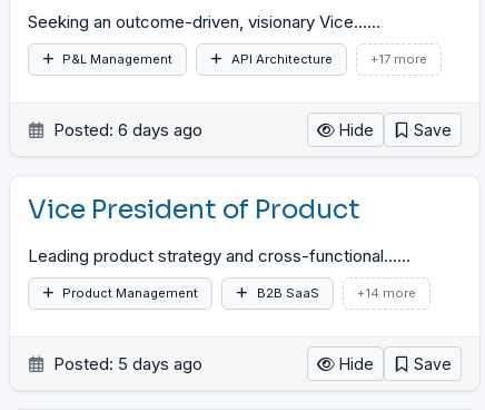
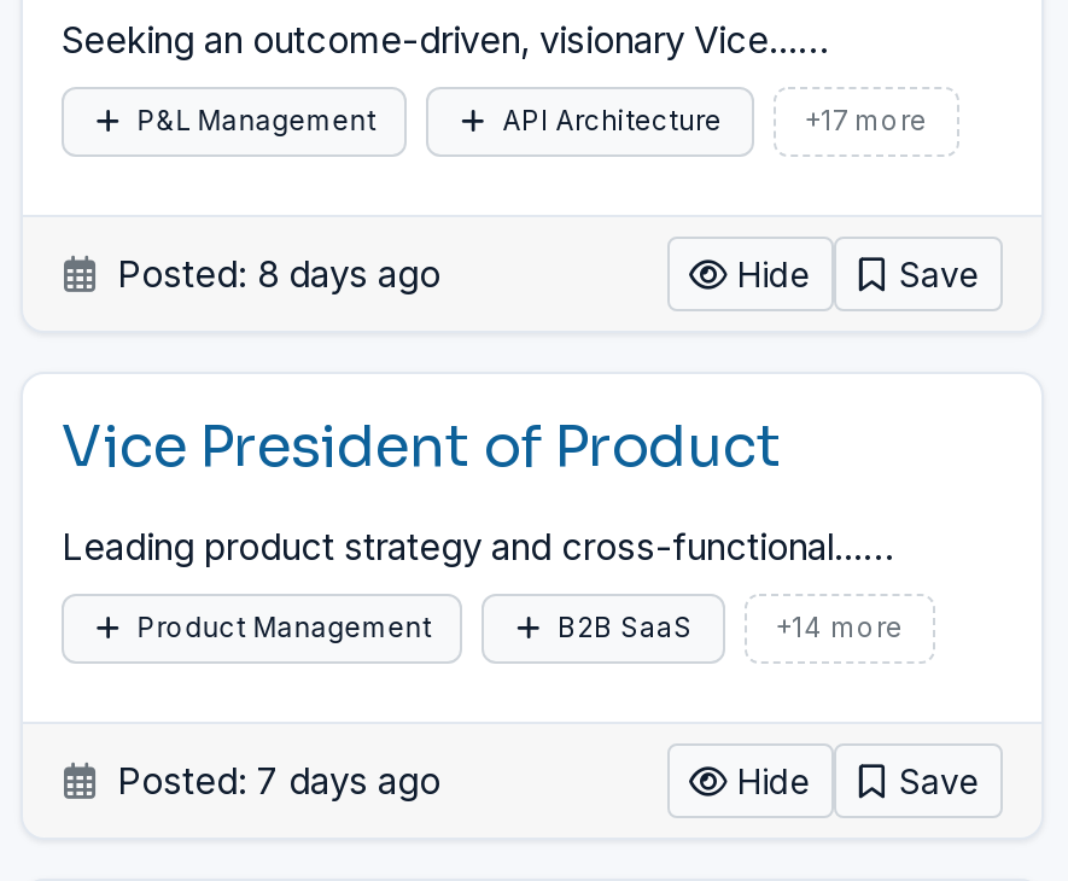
[49,119,202,140] Posted: 6 days ago -> [107,251,440,297] Posted: 8 days ago
[49,353,202,374] Posted: 5 days ago -> [107,758,440,804] Posted: 7 days ago

